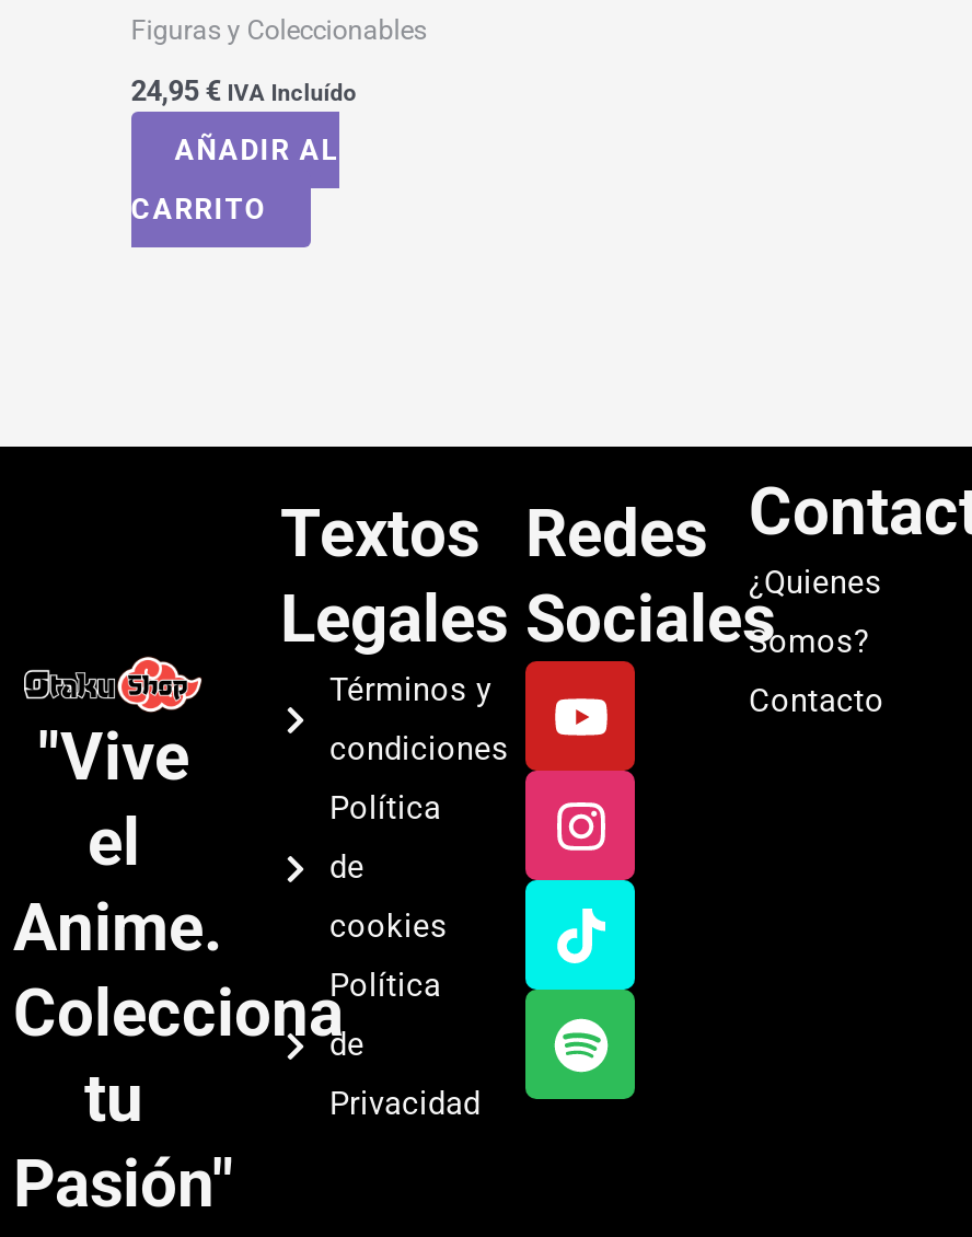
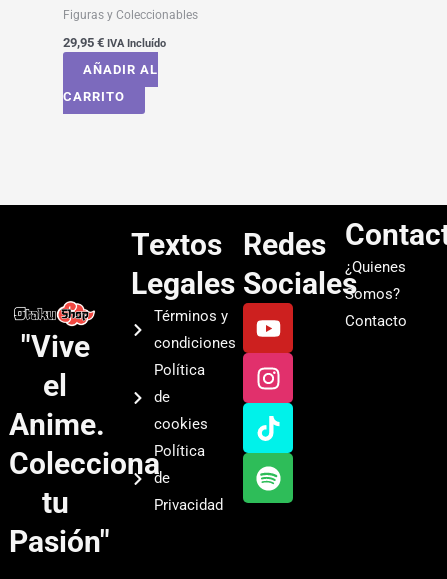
[131,75,356,108] 24,95 € IVA Incluído -> [63,35,166,50] 29,95 € IVA Incluído

